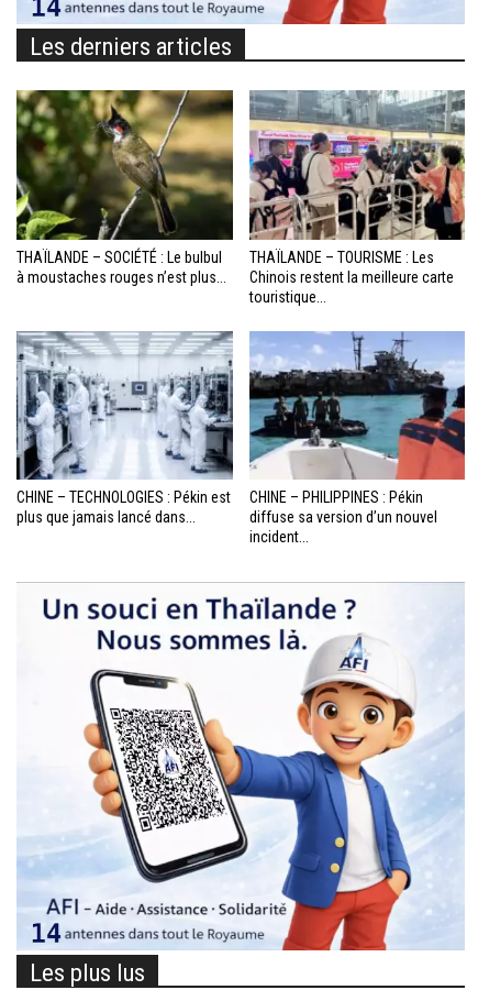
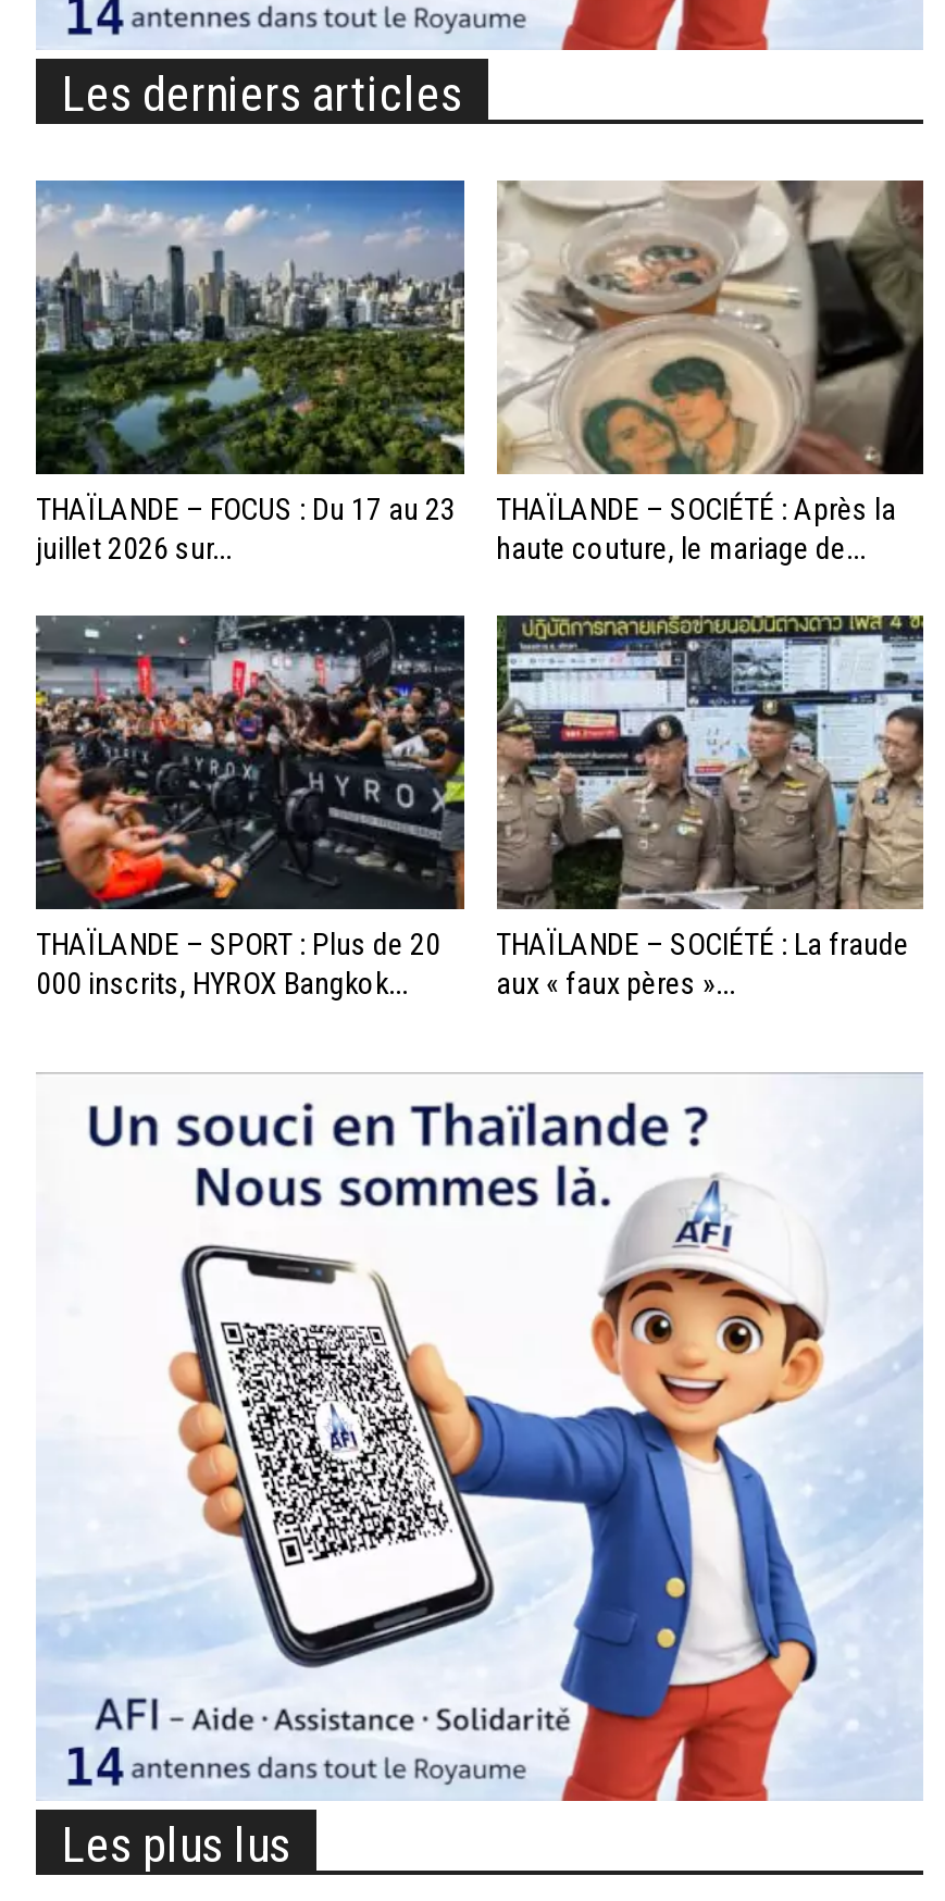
[15,89,234,240] [image] -> [34,178,467,396] [image]
[248,89,466,305] [image] | THAÏLANDE – TOURISME : Les | Chinois restent la meilleure carte | touristique... -> [496,178,925,565] [image] | THAÏLANDE – SOCIÉTÉ : Après la | haute couture, le mariage de...
[16,248,226,286] THAÏLANDE – SOCIÉTÉ : Le bulbul | à moustaches rouges n’est plus... -> [36,491,456,565] THAÏLANDE – FOCUS : Du 17 au 23 | juillet 2026 sur...
[16,330,234,526] [image] | CHINE – TECHNOLOGIES : Pékin est | plus que jamais lancé dans... -> [34,613,467,1000] [image] | THAÏLANDE – SPORT : Plus de 20 | 000 inscrits, HYROX Bangkok...
[249,330,465,545] [image] | CHINE – PHILIPPINES : Pékin | diffuse sa version d’un nouvel | incident... -> [495,613,925,1000] [image] | THAÏLANDE – SOCIÉTÉ : La fraude | aux « faux pères »...

